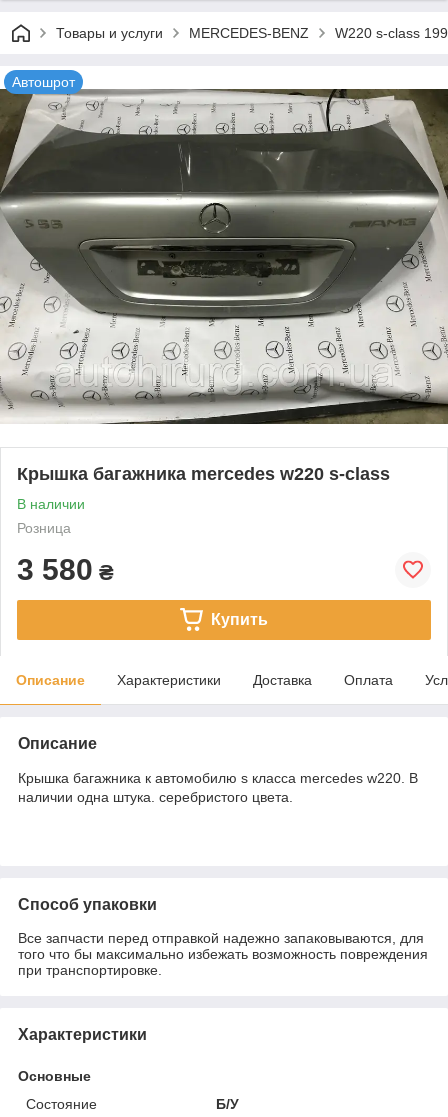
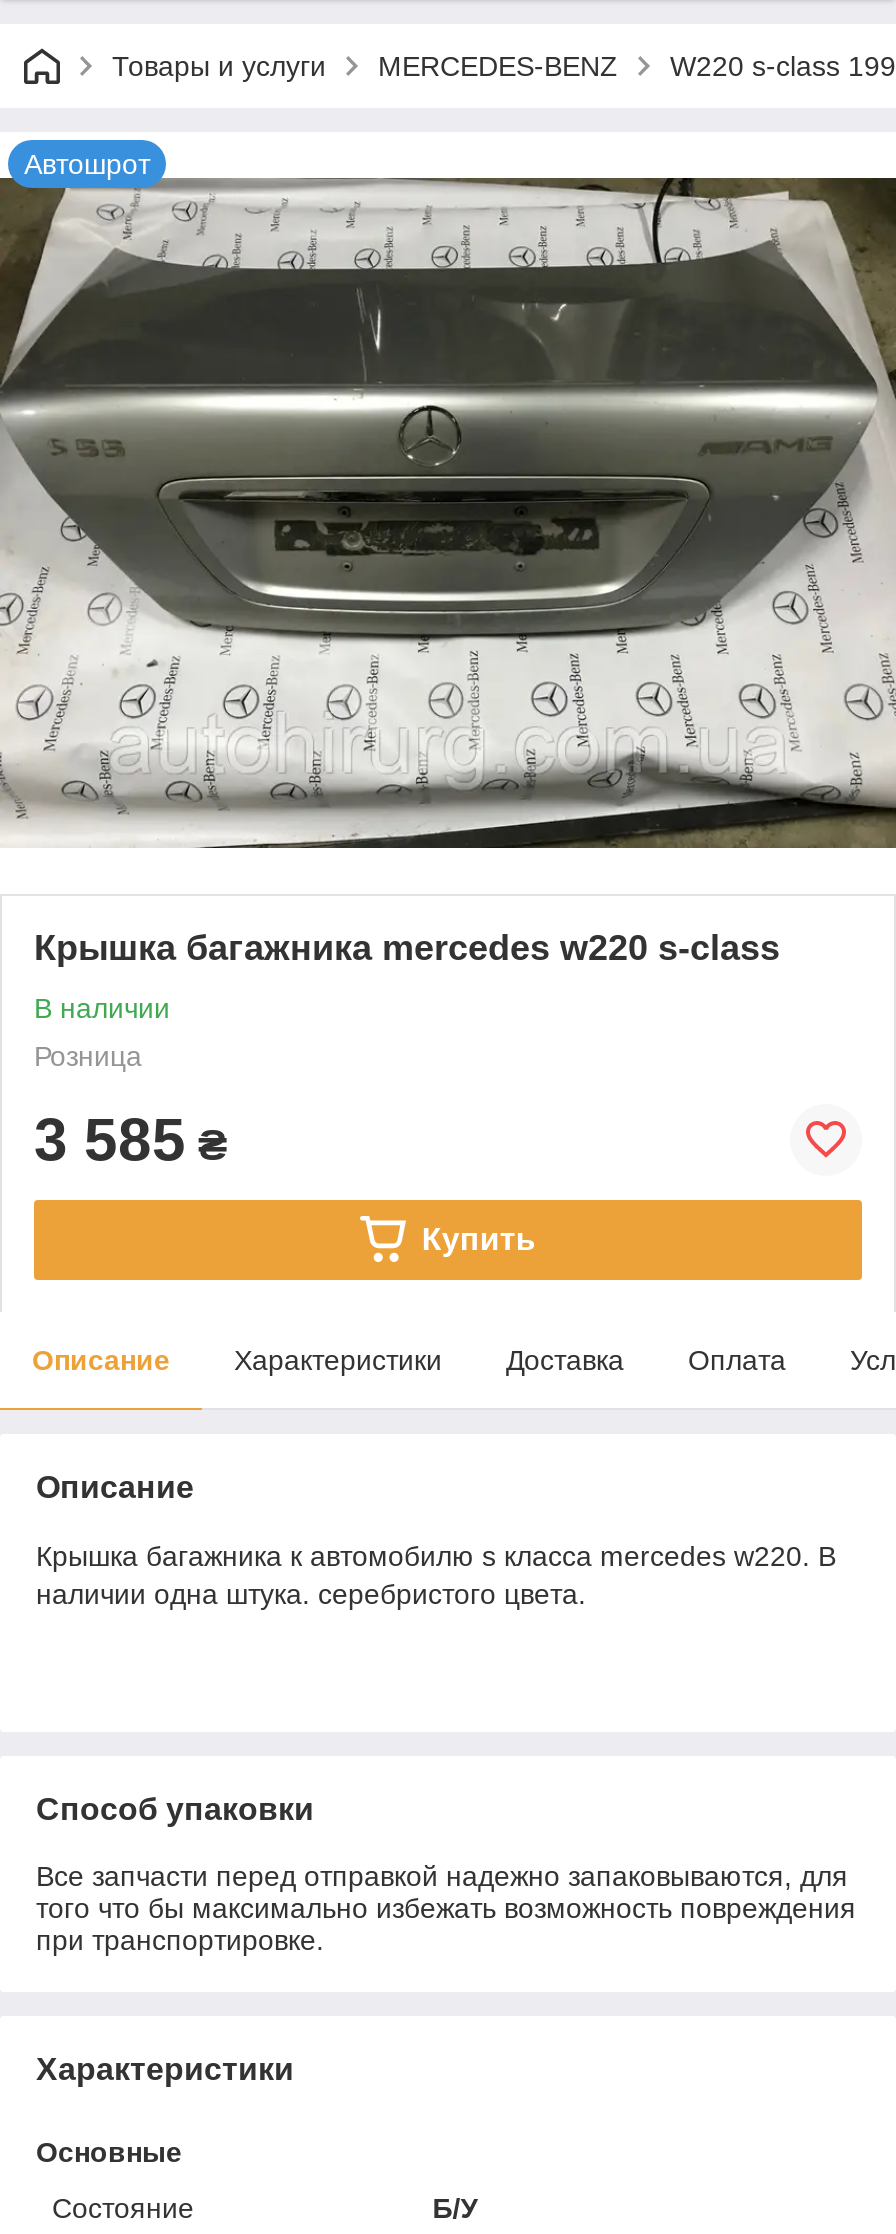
[17,553,114,586] 3 580 ₴ -> [34,1106,228,1172] 3 585 ₴

